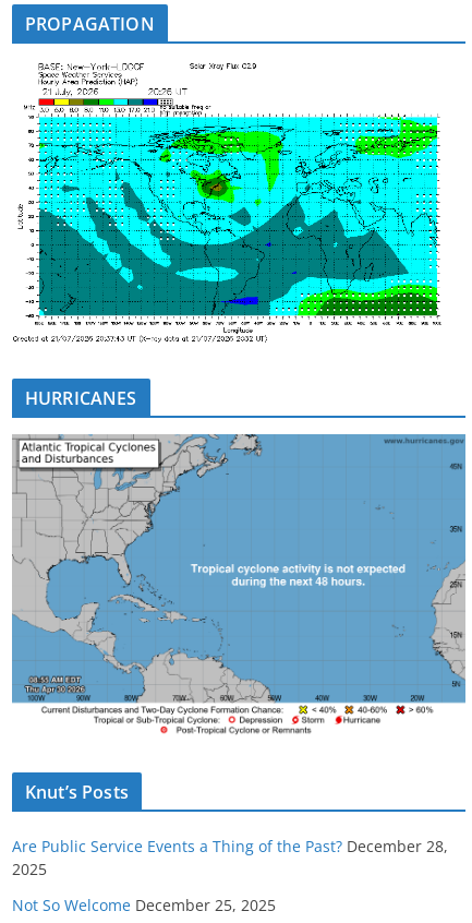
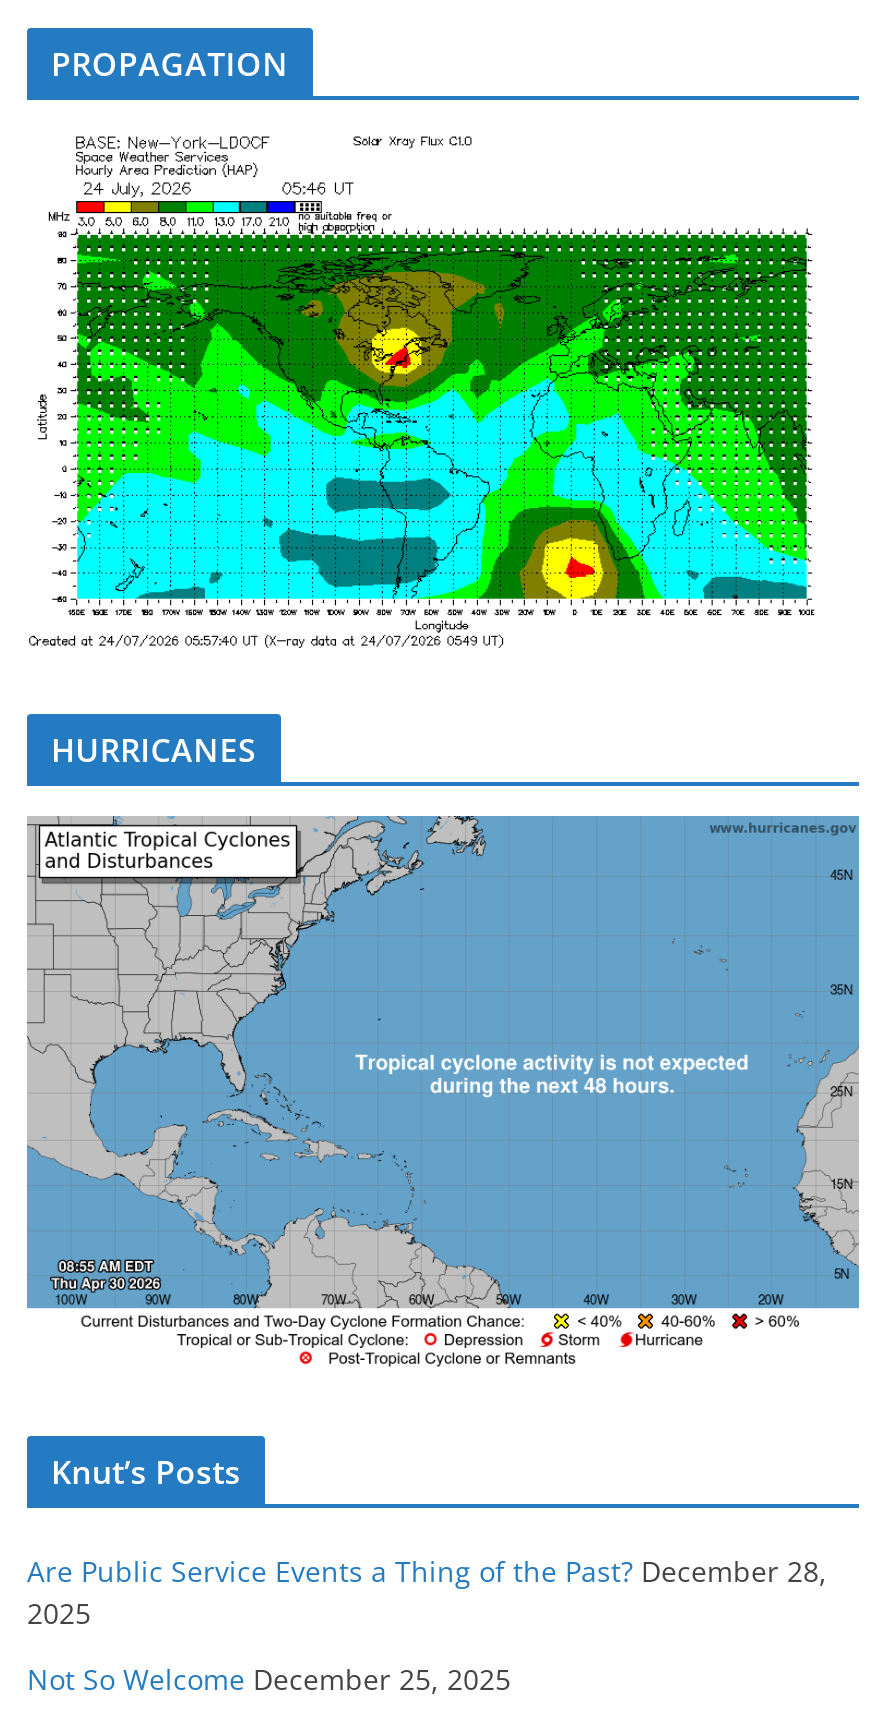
[37,64,439,341] [image] -> [75,226,809,614] [image]

